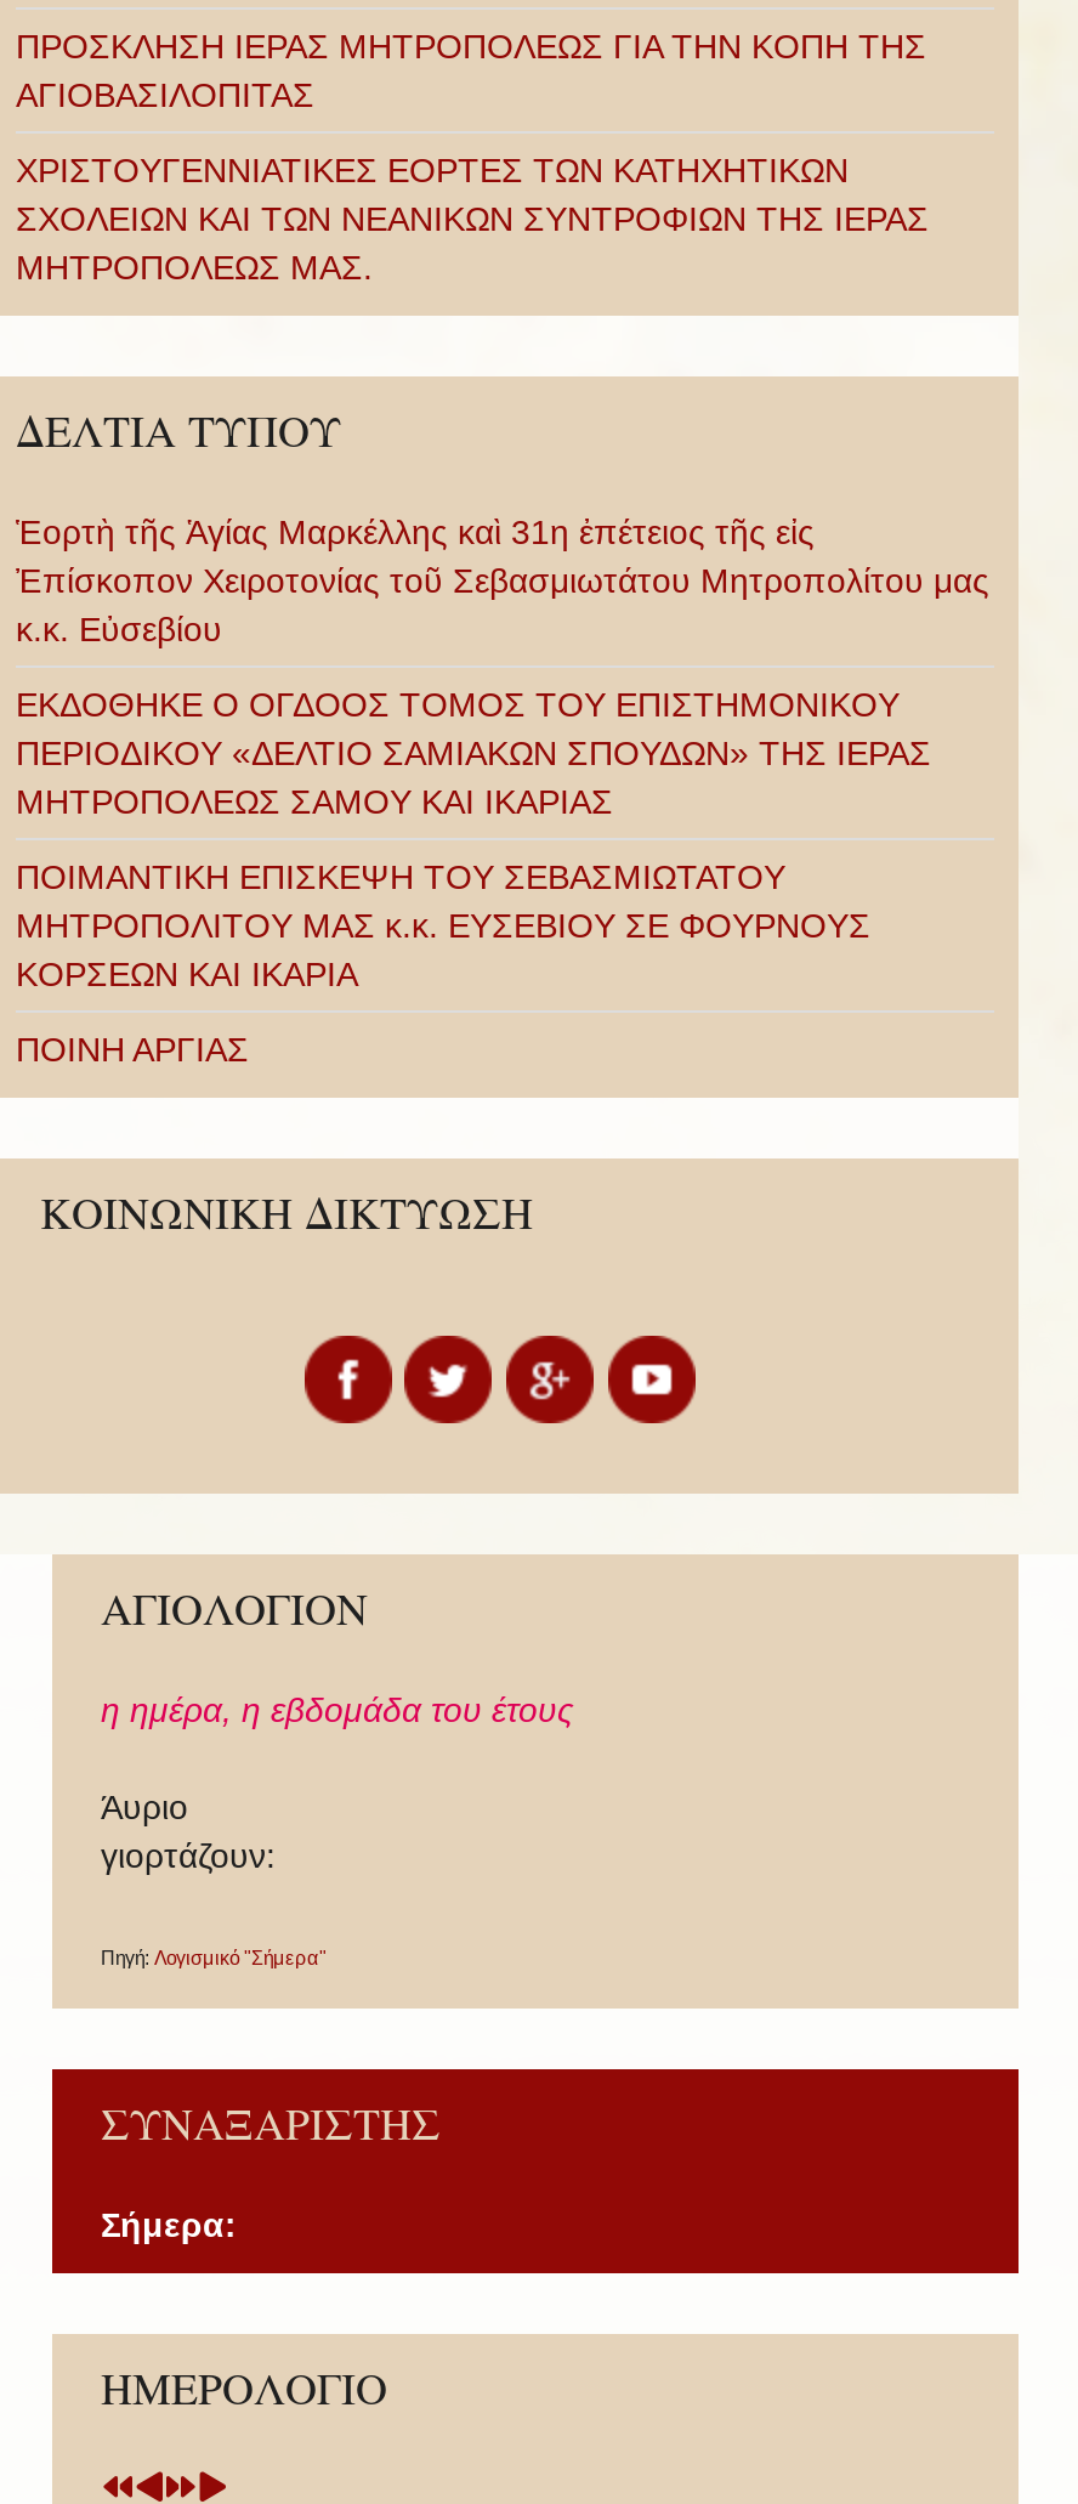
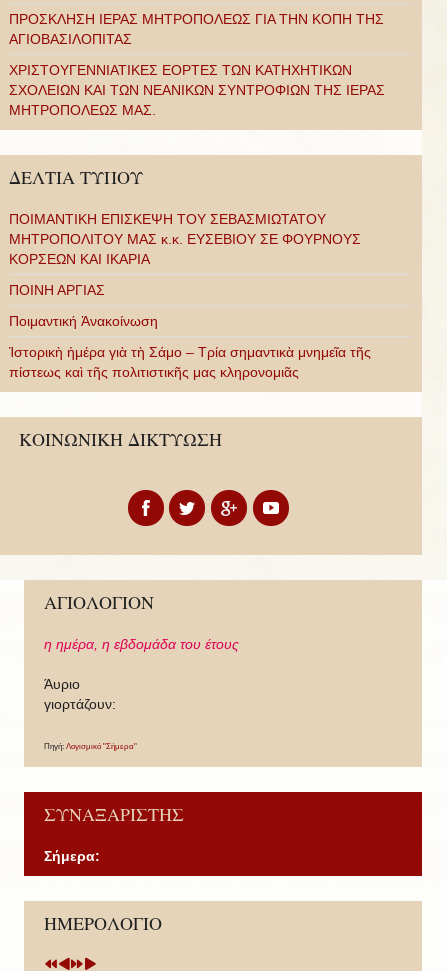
[16,512,989,821] Ἑορτὴ τῆς Ἁγίας Μαρκέλλης καὶ 31η ἐπέτειος τῆς εἰς | Ἐπίσκοπον Χειροτονίας τοῦ Σεβασμιωτάτου Μητροπολίτου μας | κ.κ. Εὐσεβίου | ΕΚΔΟΘΗΚΕ Ο ΟΓΔΟΟΣ ΤΟΜΟΣ ΤΟΥ ΕΠΙΣΤΗΜΟΝΙΚΟΥ | ΠΕΡΙΟΔΙΚΟΥ «ΔΕΛΤΙΟ ΣΑΜΙΑΚΩΝ ΣΠΟΥΔΩΝ» ΤΗΣ ΙΕΡΑΣ | ΜΗΤΡΟΠΟΛΕΩΣ ΣΑΜΟΥ ΚΑΙ ΙΚΑΡΙΑΣ -> none
moved [16,857,870,1069] -> [9,211,361,298]: ΠΟΙΜΑΝΤΙΚΗ ΕΠΙΣΚΕΨΗ ΤΟΥ ΣΕΒΑΣΜΙΩΤΑΤΟΥ | ΜΗΤΡΟΠΟΛΙΤΟΥ ΜΑΣ κ.κ. ΕΥΣΕΒΙΟΥ ΣΕ ΦΟΥΡΝΟΥΣ | ΚΟΡΣΕΩΝ ΚΑΙ ΙΚΑΡΙΑ | ΠΟΙΝΗ ΑΡΓΙΑΣ
none -> [9,313,371,380] Ποιμαντική Ἀνακοίνωση | Ἱστορικὴ ἡμέρα γιὰ τὴ Σάμο – Τρία σημαντικὰ μνημεῖα τῆς | πίστεως καὶ τῆς πολιτιστικῆς μας κληρονομιᾶς

